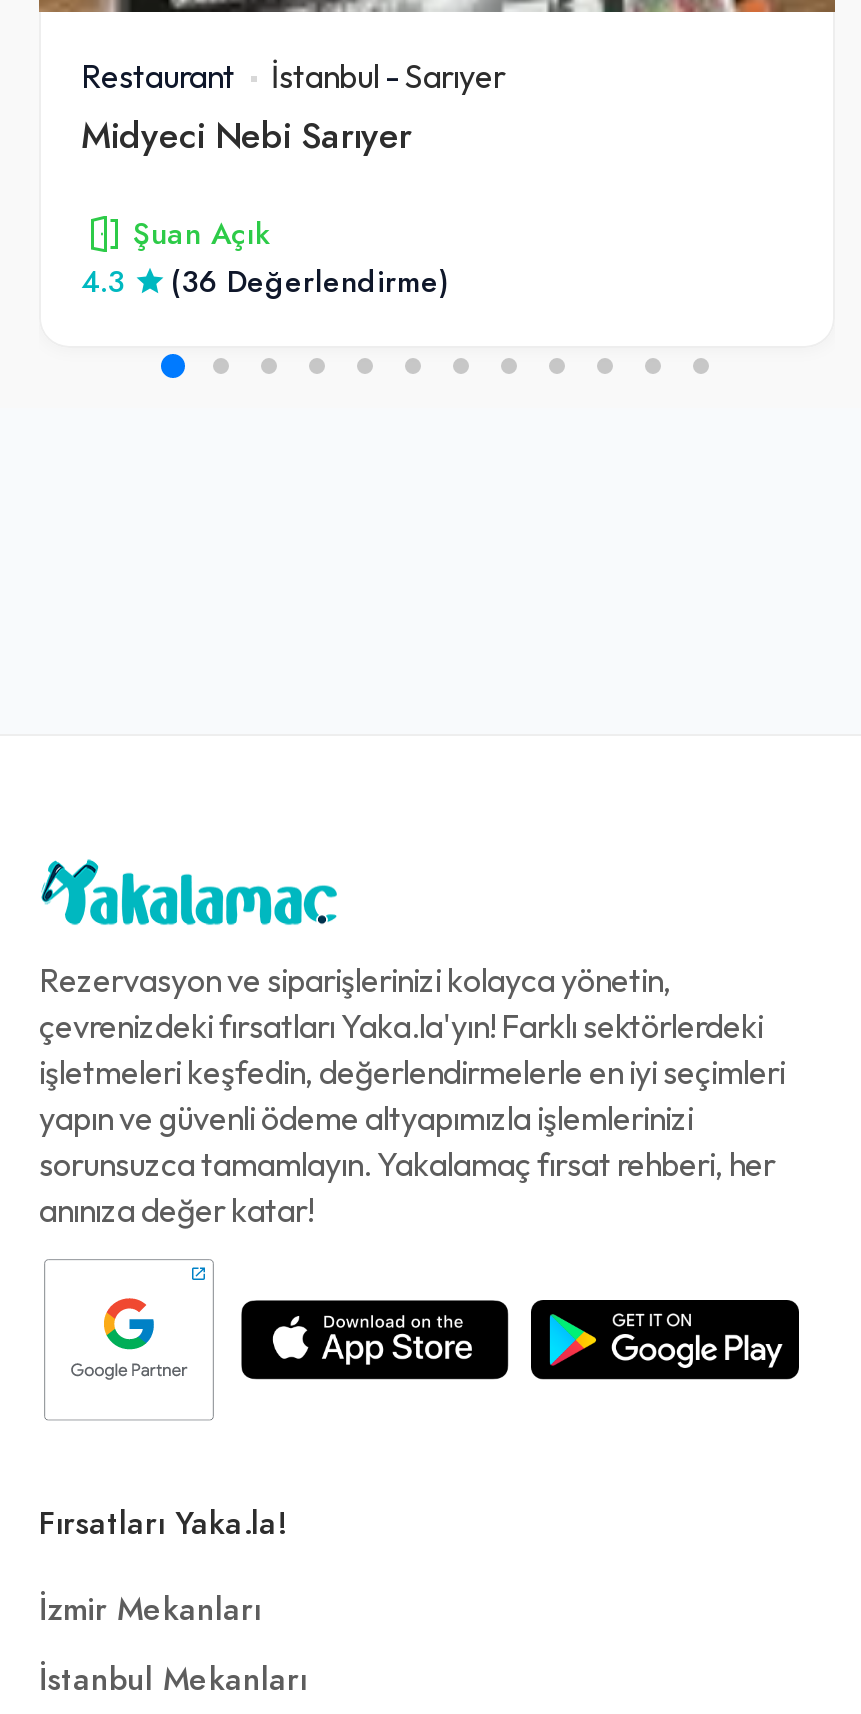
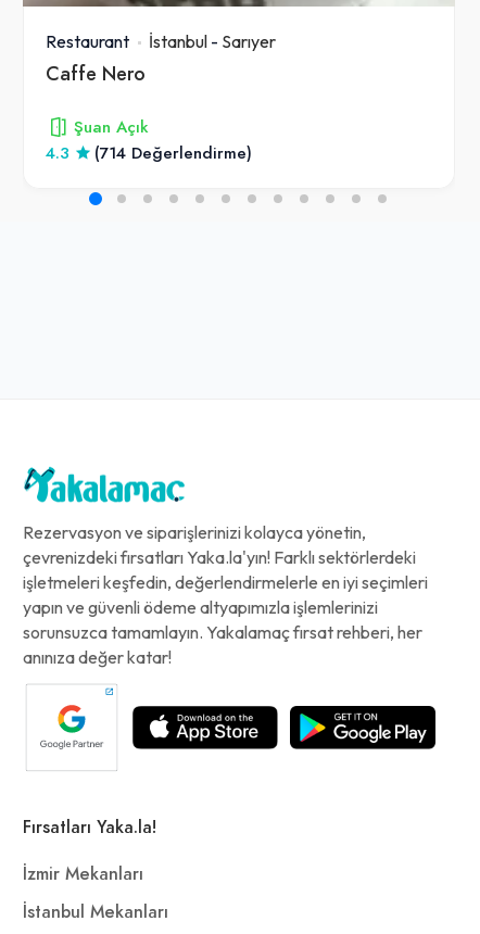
[81,110,411,160] Midyeci Nebi Sarıyer -> [46,60,146,87] Caffe Nero
[171,262,449,302] (36 Değerlendirme) -> [94,142,252,164] (714 Değerlendirme)

